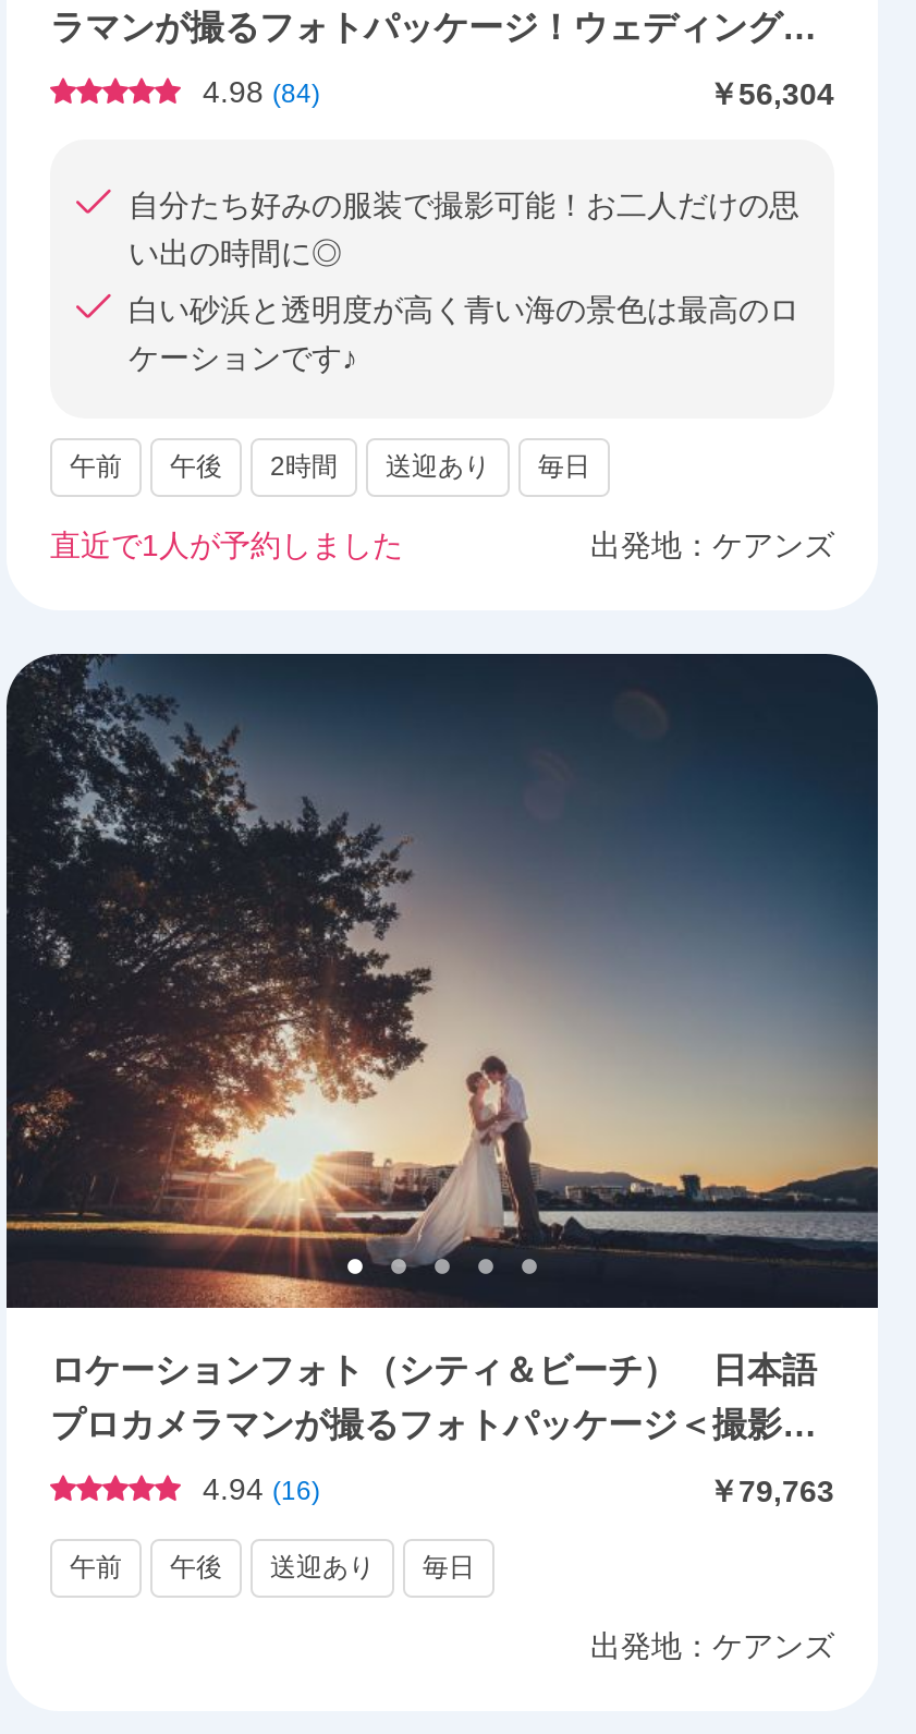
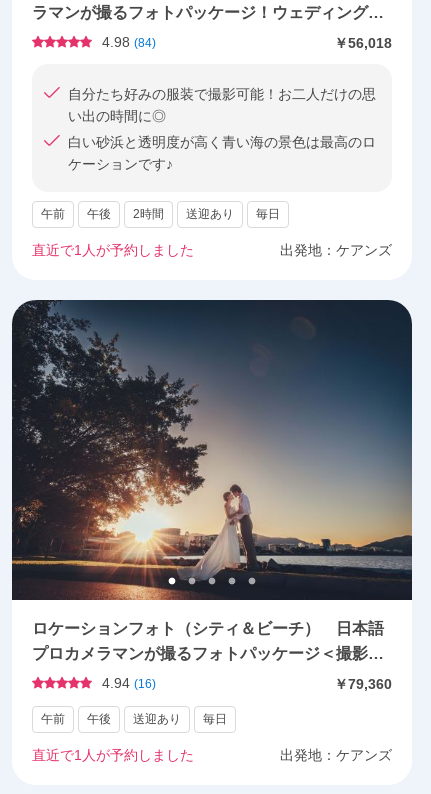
[708,76,834,111] ￥56,304 -> [334,35,392,51] ￥56,018
[708,1474,834,1508] ￥79,763 -> [334,676,392,692] ￥79,360
none -> [32,747,194,763] 直近で1人が予約しました

